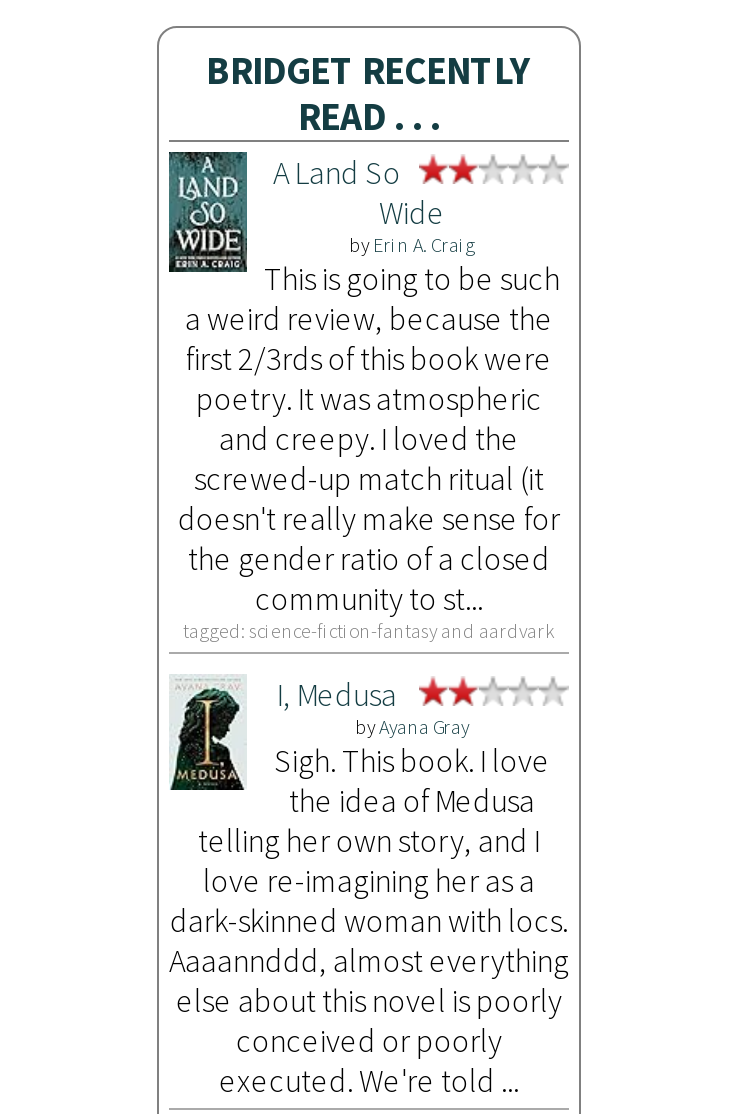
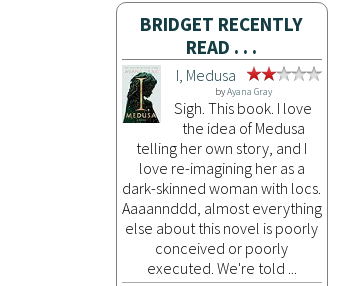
[167,150,560,644] [image] | A Land So | Wide | by Erin A. Craig | This is going to be such | a weird review, because the | first 2/3rds of this book were | poetry. It was atmospheric | and creepy. I loved the | screwed-up match ritual (it | doesn't really make sense for | the gender ratio of a closed | community to st... | tagged: science-fiction-fantasy and aardvark -> none

